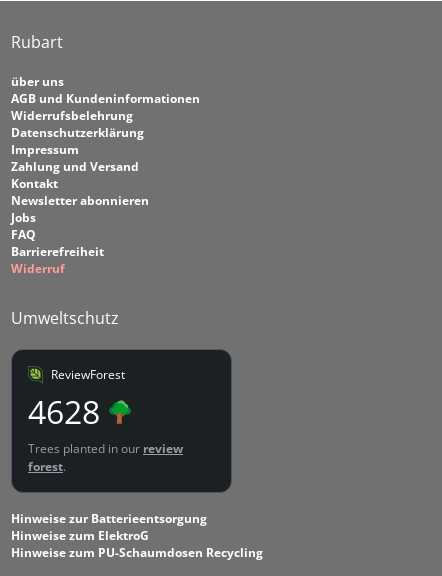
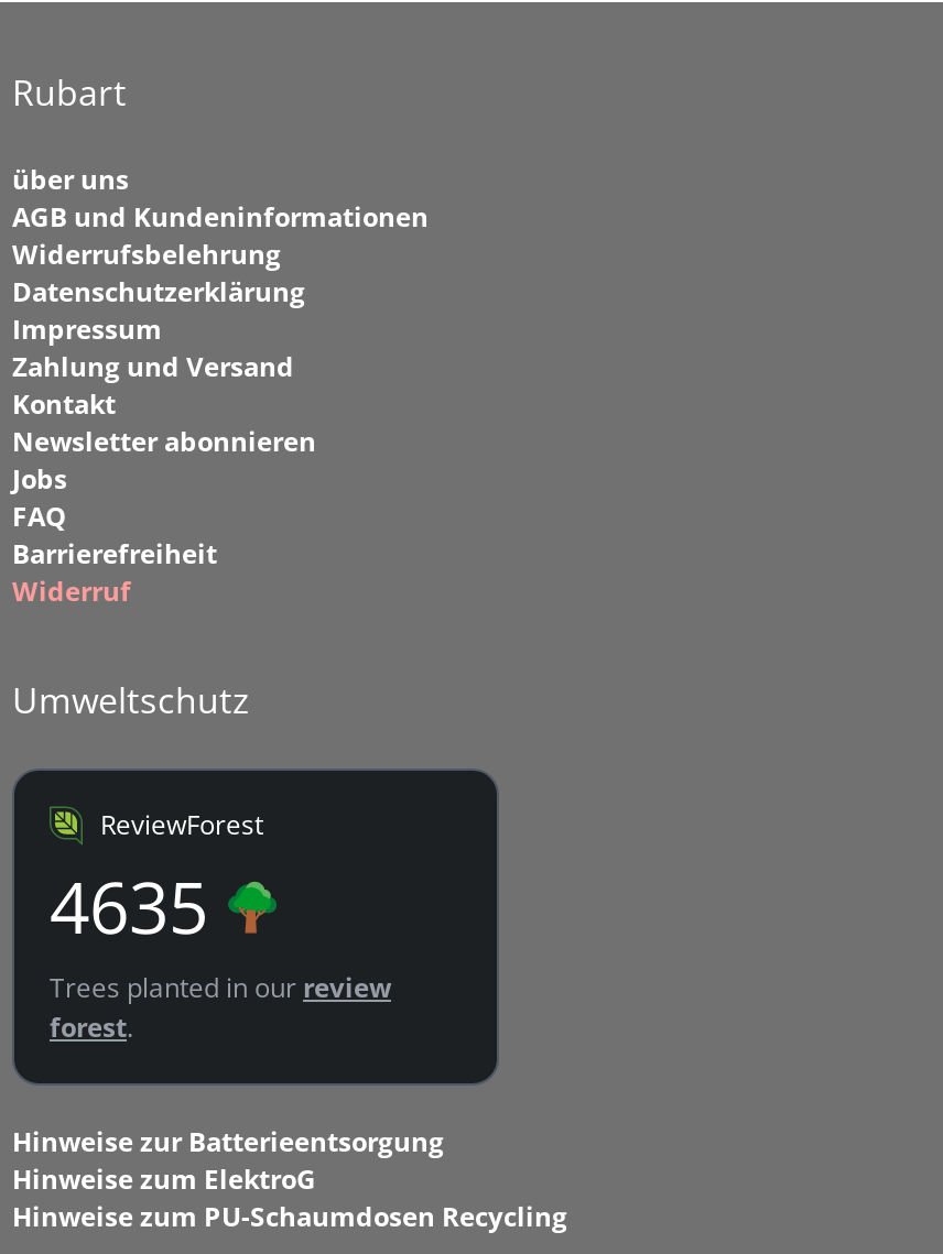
[28,390,100,433] 4628 -> [50,859,208,953] 4635

